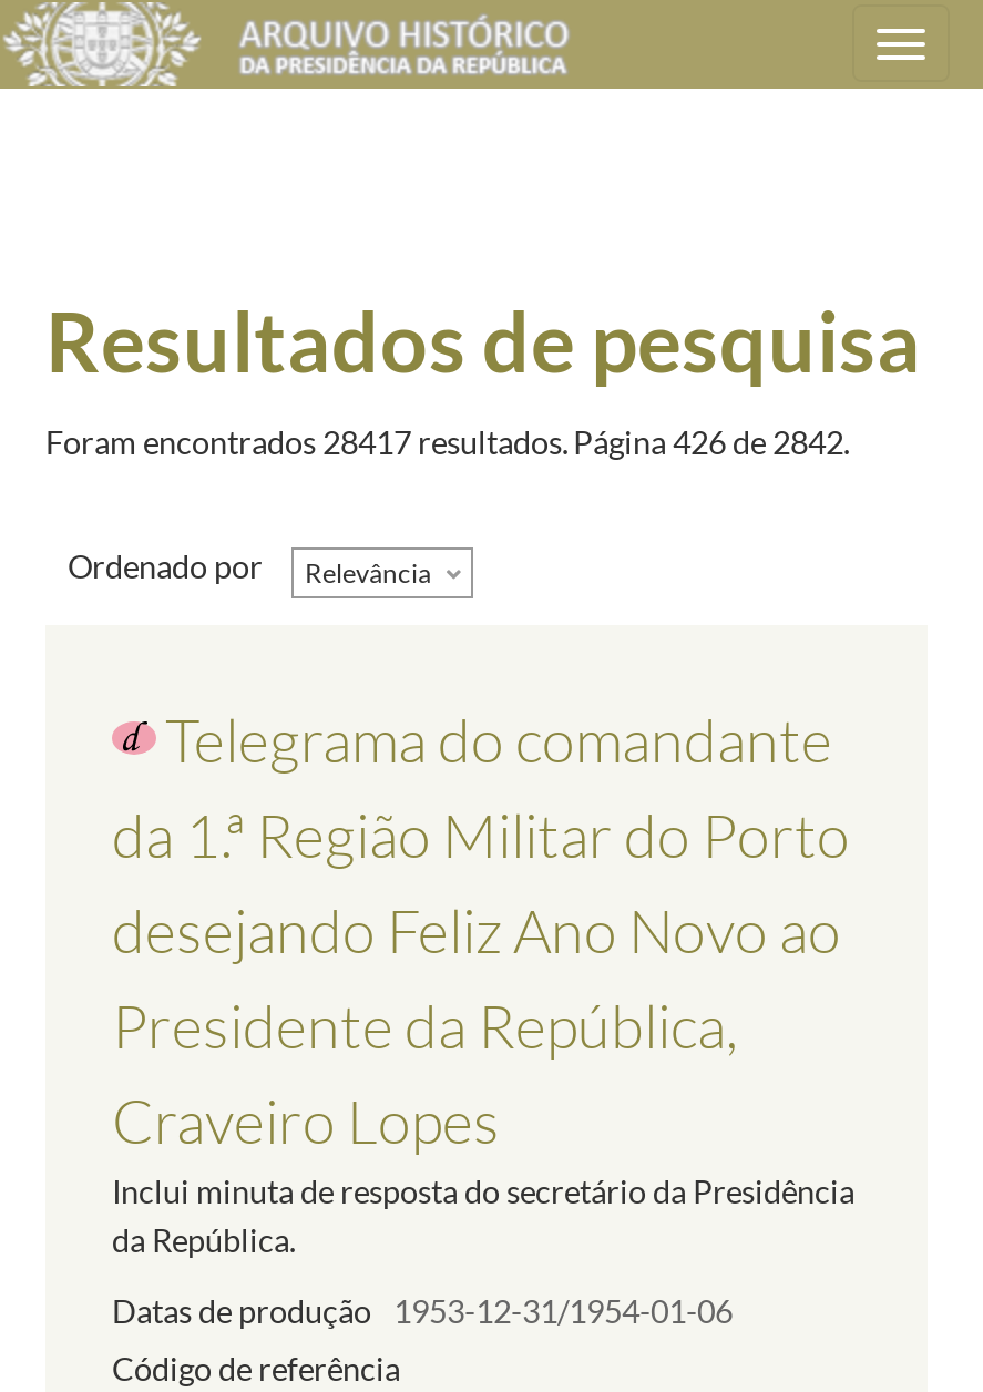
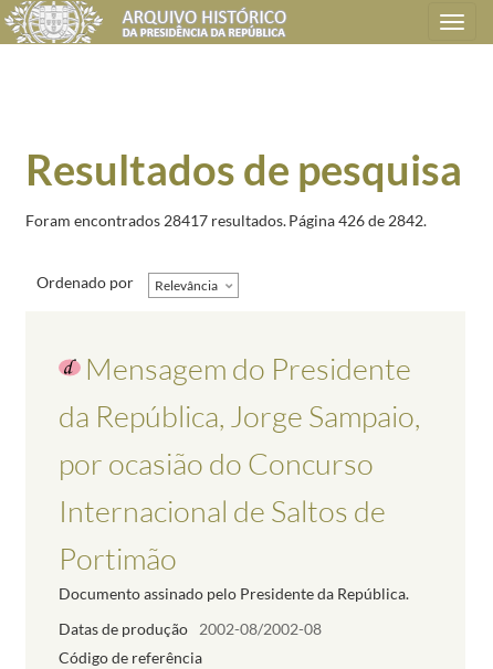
[112,702,854,1259] Telegrama do comandante | da 1.ª Região Militar do Porto | desejando Feliz Ano Novo ao | Presidente da República, | Craveiro Lopes | Inclui minuta de resposta do secretário da Presidência | da República. -> [59,350,420,603] Mensagem do Presidente | da República, Jorge Sampaio, | por ocasião do Concurso | Internacional de Saltos de | Portimão | Documento assinado pelo Presidente da República.
[112,1292,733,1330] Datas de produção 1953-12-31/1954-01-06 -> [59,619,322,638] Datas de produção 2002-08/2002-08

